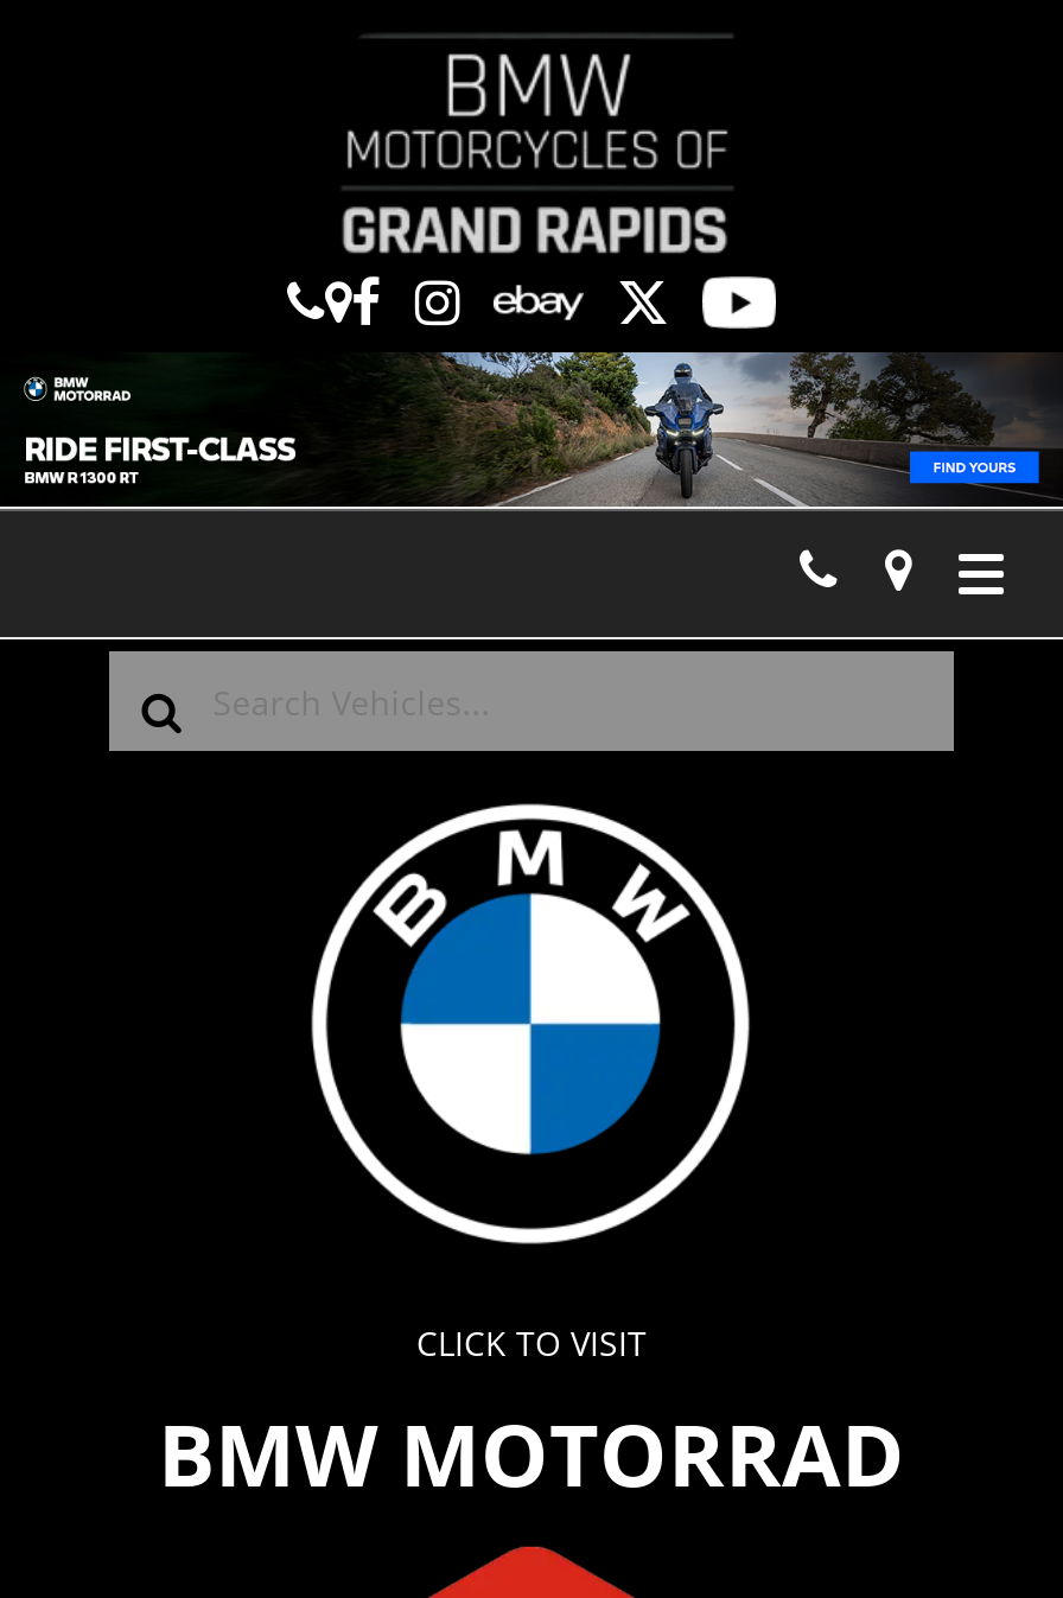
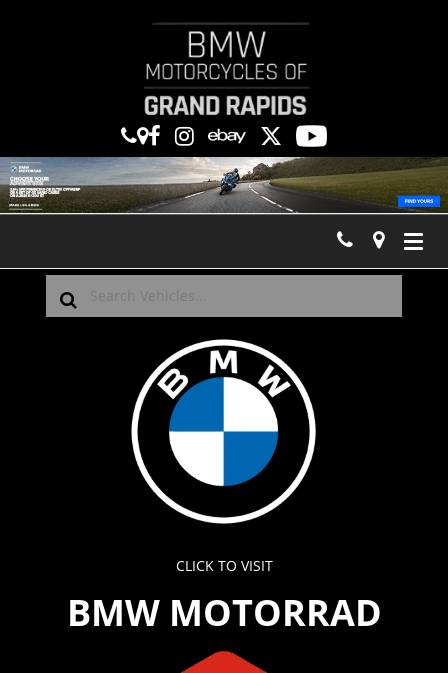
[7,350,1056,509] [image] -> [3,156,445,213] [image]

